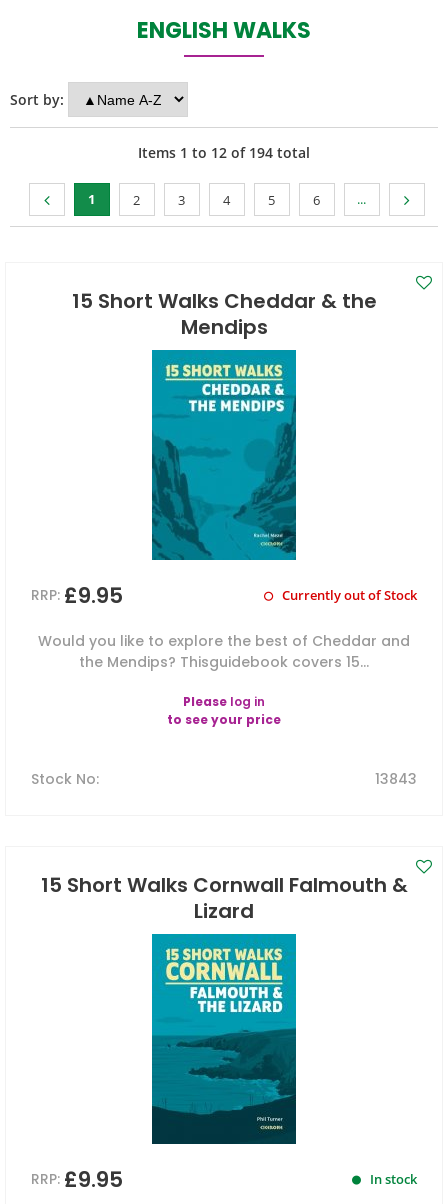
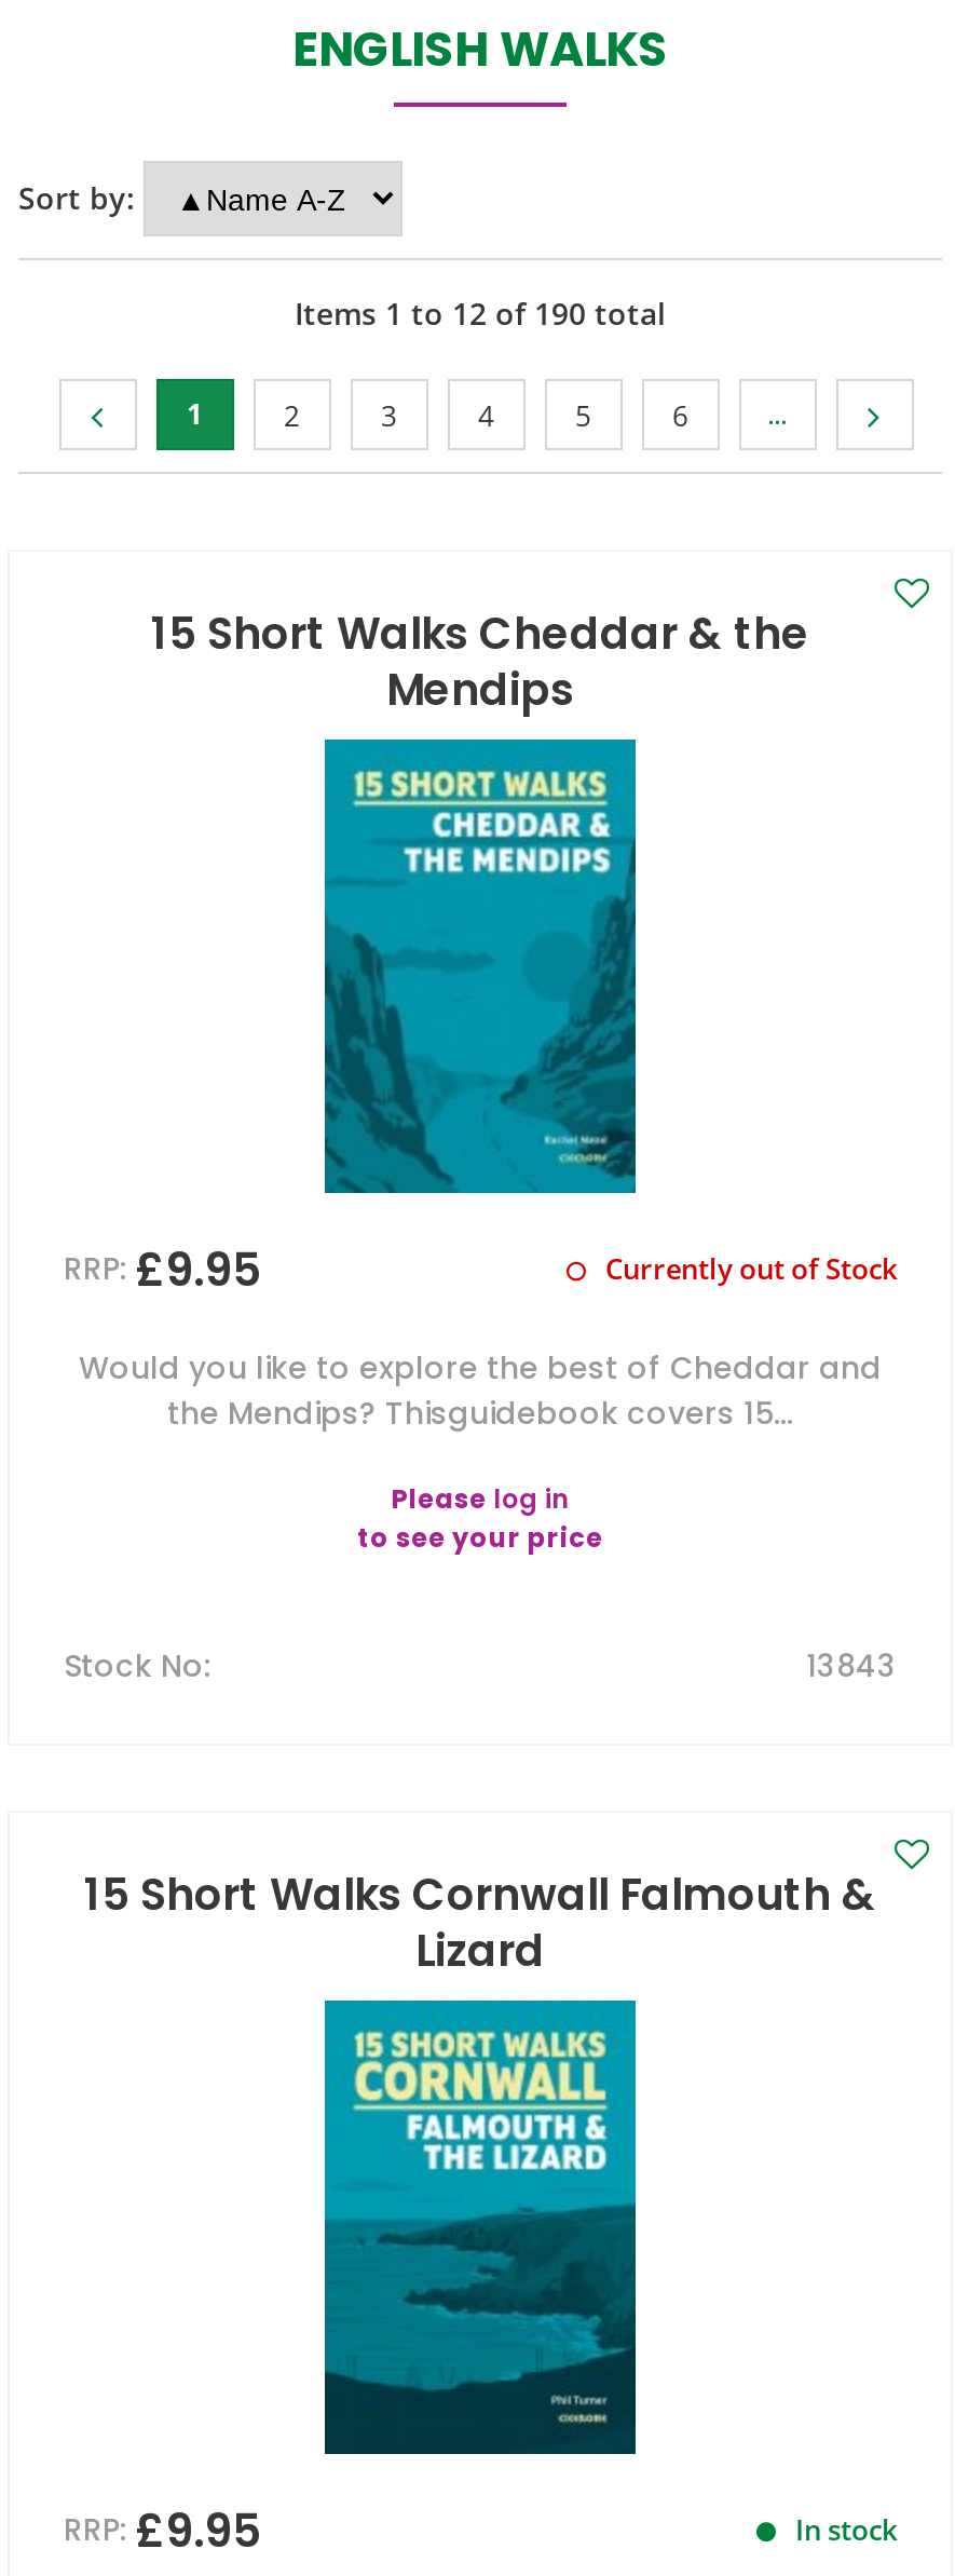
[138,143,310,162] Items 1 to 12 of 194 total -> [295,293,666,334] Items 1 to 12 of 190 total

